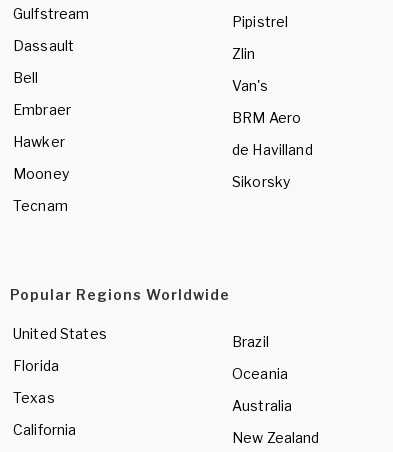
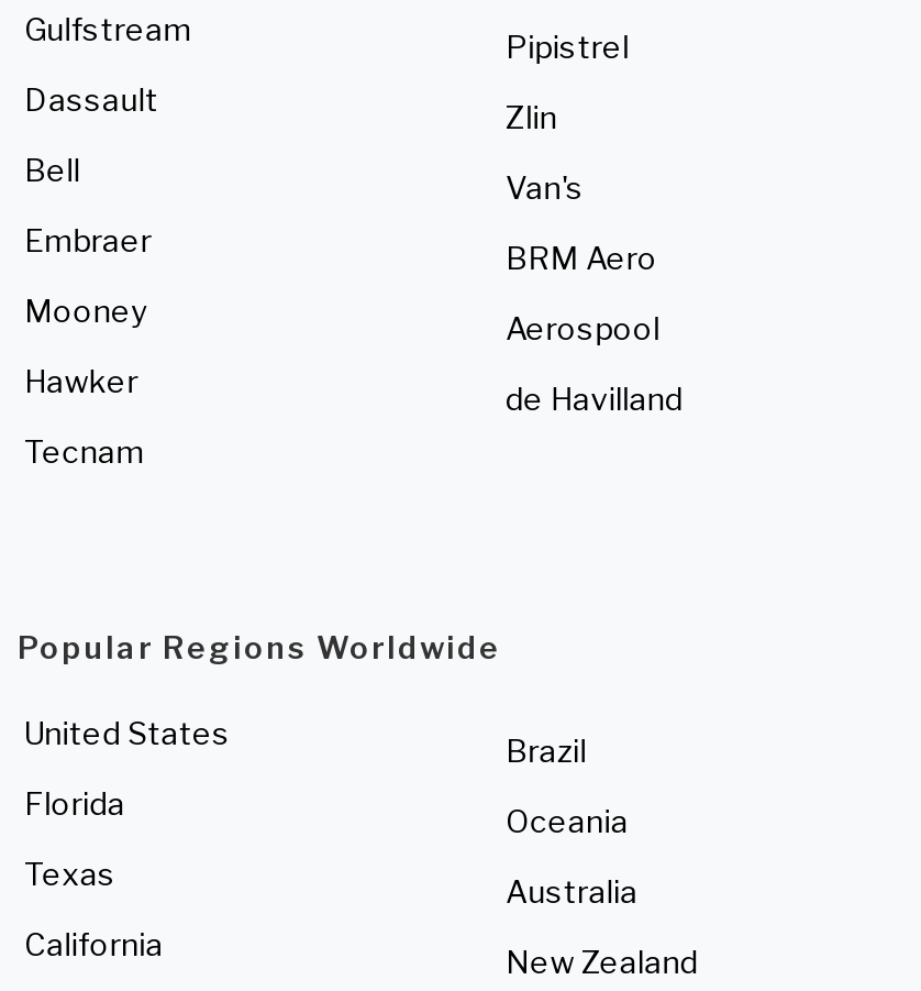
none -> [506,310,660,347] Aerospool
moved [13,133,65,150] -> [24,363,138,400]: Hawker
moved [232,141,313,158] -> [506,380,683,418]: de Havilland
moved [13,165,69,182] -> [24,292,147,330]: Mooney
[232,173,290,190] Sikorsky -> none

